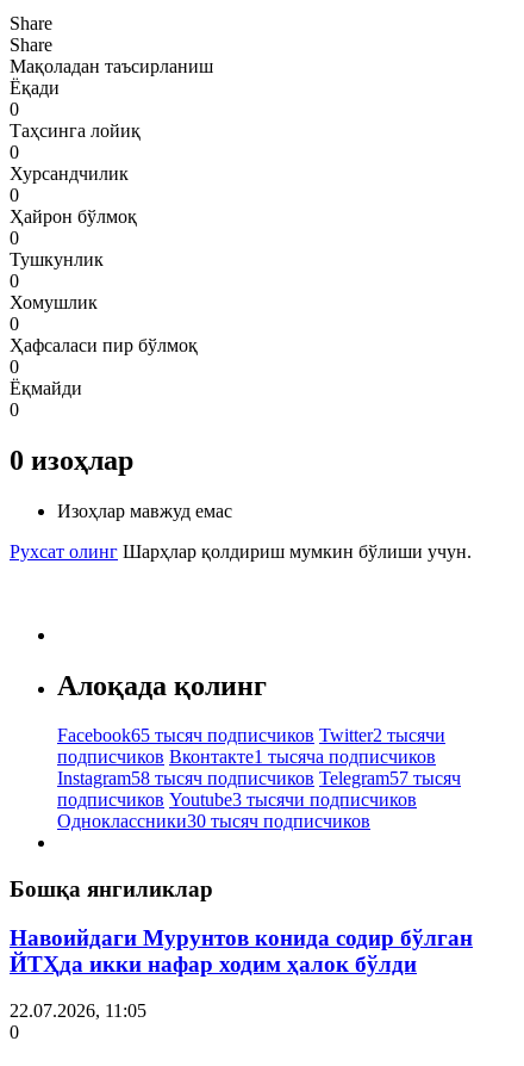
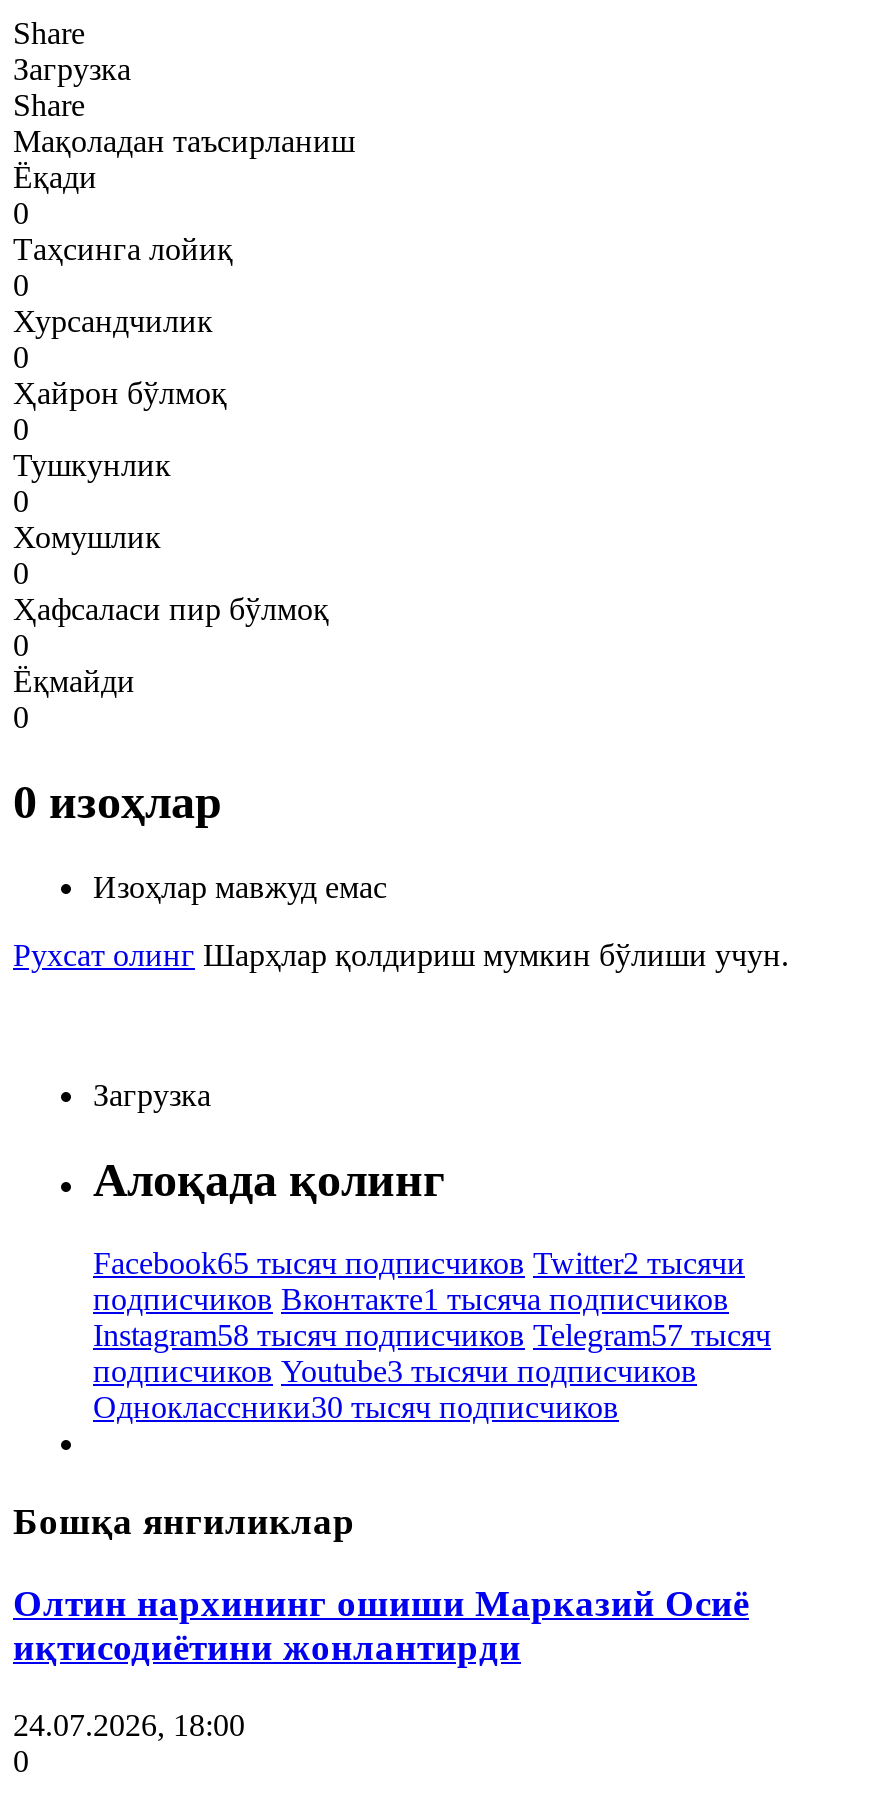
none -> [13,52,131,86] Загрузка
none -> [93,1077,211,1111] Загрузка
[10,925,473,976] Навоийдаги Мурунтов конида содир бўлган | ЙТҲда икки нафар ходим ҳалок бўлди -> [13,1582,749,1668] Олтин нархининг ошиши Марказий Осиё | иқтисодиётини жонлантирди
[10,1000,146,1020] 22.07.2026, 11:05 -> [13,1707,245,1741] 24.07.2026, 18:00

